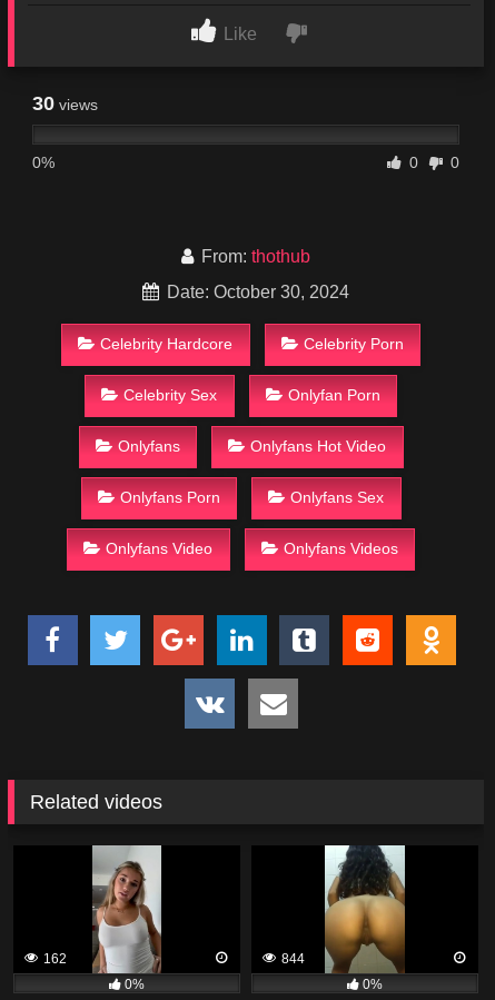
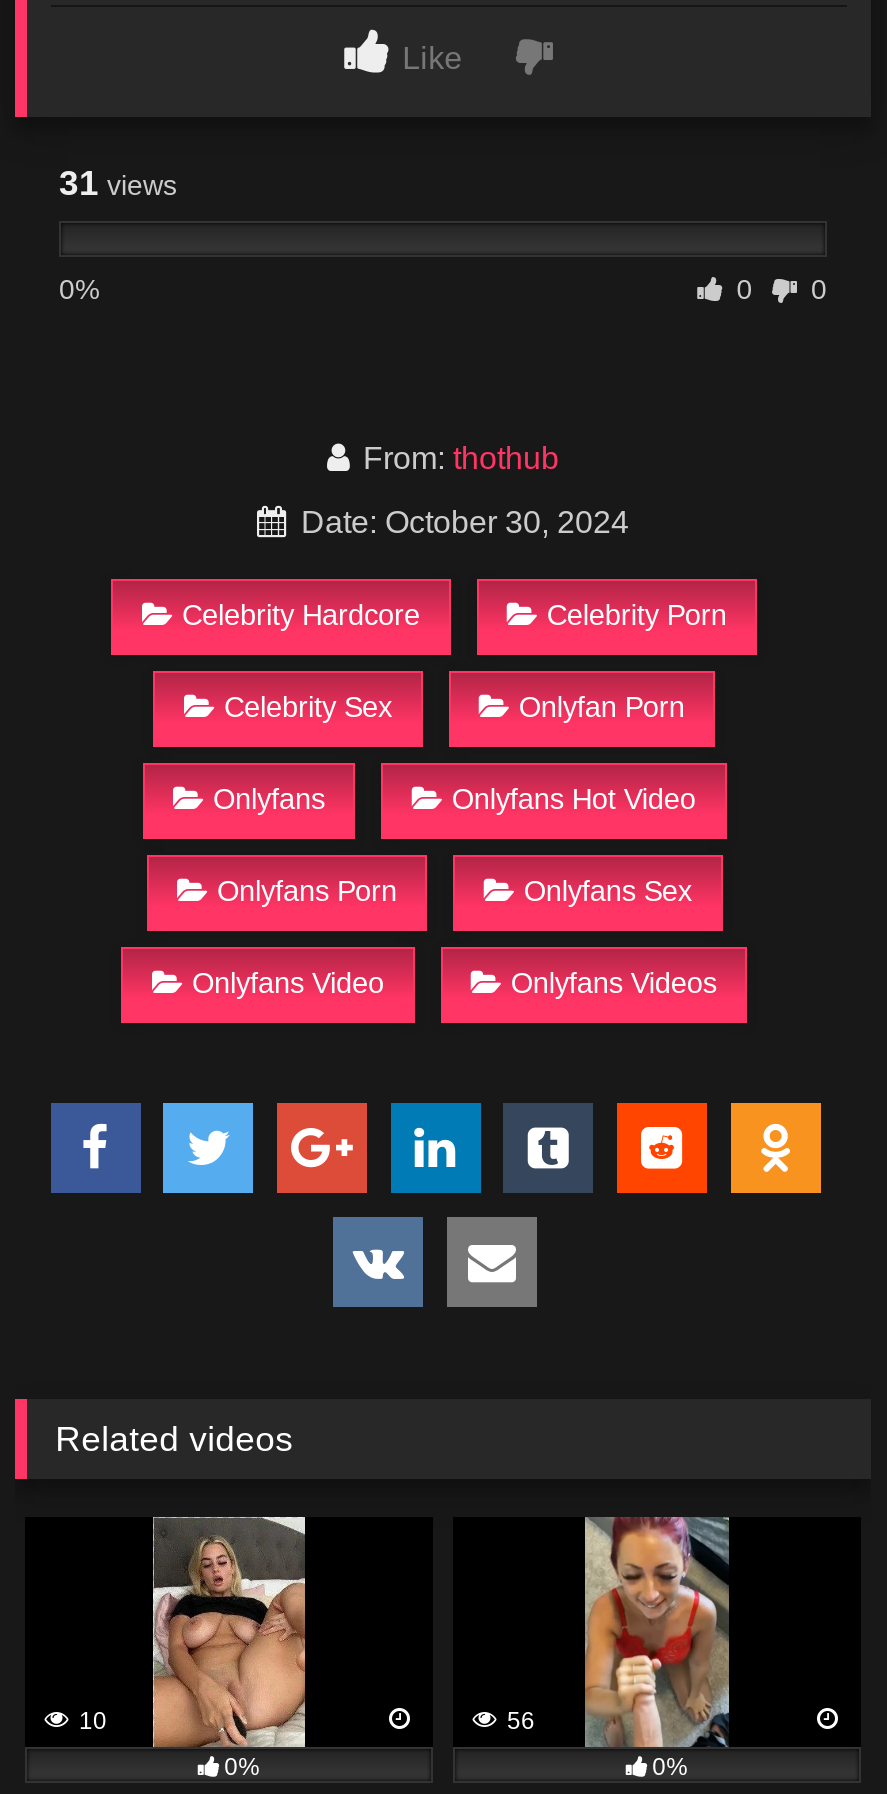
[32,92,98,115] 30 views -> [59,163,177,203] 31 views
[40,845,169,974] [image] | 162 -> [73,1515,307,1749] [image] | 10
[278,844,406,973] [image] | 844 -> [501,1515,731,1747] [image] | 56

